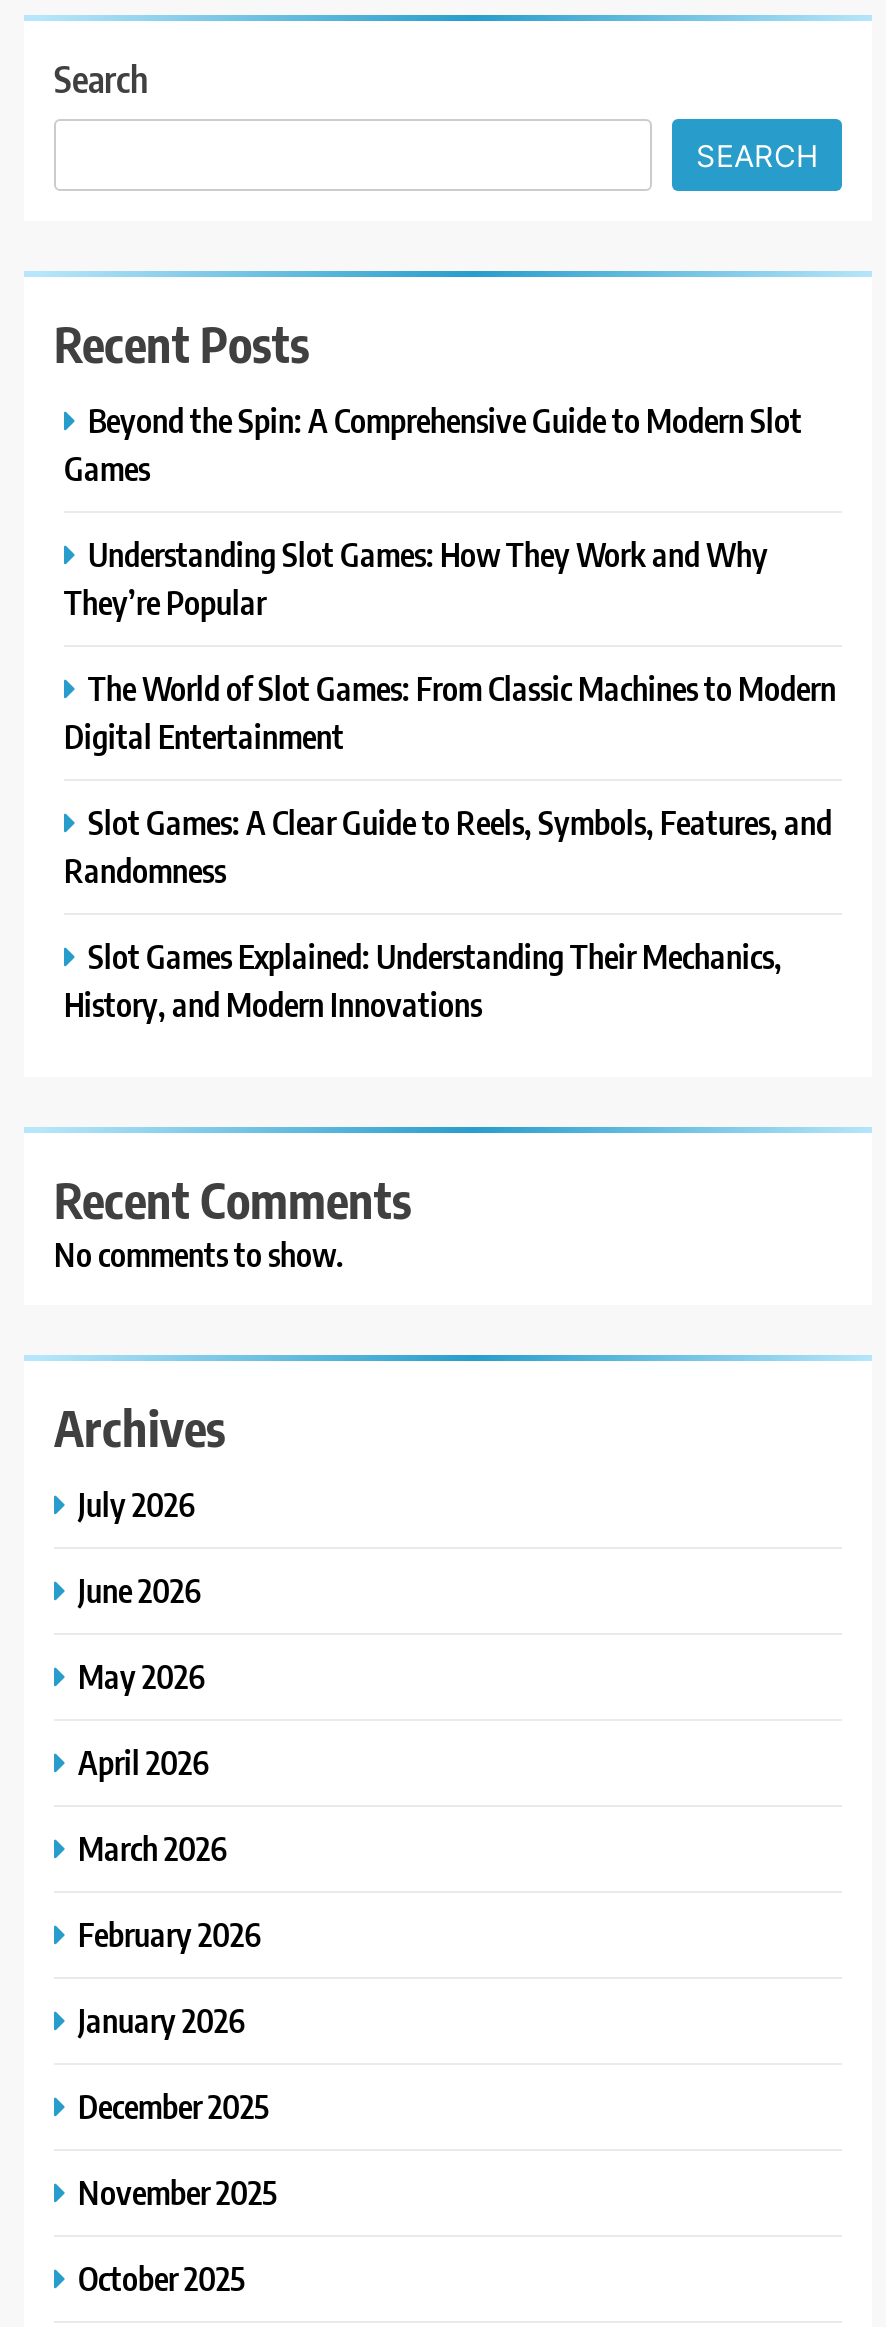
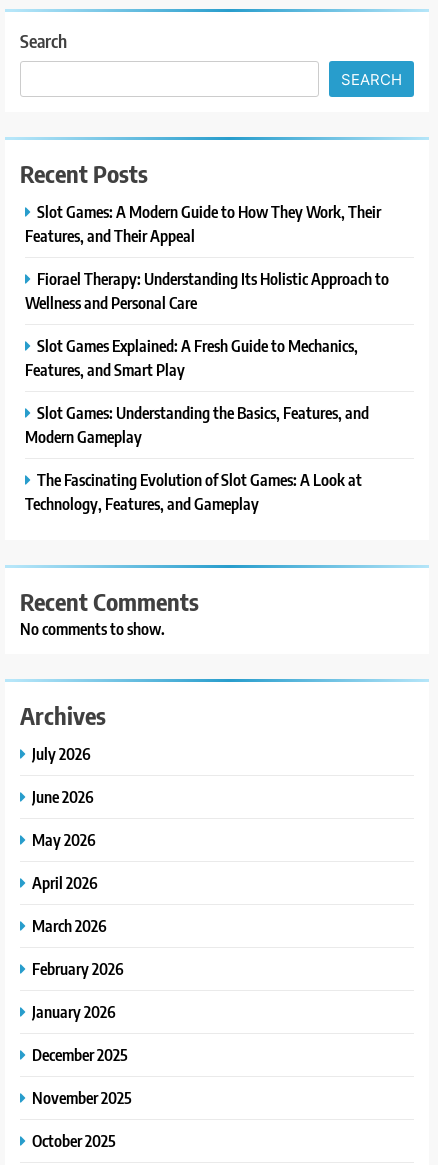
[64,398,802,488] Beyond the Spin: A Comprehensive Guide to Modern Slot | Games -> [25,201,381,246] Slot Games: A Modern Guide to How They Work, Their | Features, and Their Appeal
[64,532,768,622] Understanding Slot Games: How They Work and Why | They’re Popular -> [25,268,389,313] Fiorael Therapy: Understanding Its Holistic Approach to | Wellness and Personal Care
[64,666,836,756] The World of Slot Games: From Classic Machines to Modern | Digital Entertainment -> [25,335,358,380] Slot Games Explained: A Fresh Guide to Mechanics, | Features, and Smart Play
[64,800,832,890] Slot Games: A Clear Guide to Reels, Symbols, Features, and | Randomness -> [25,402,369,447] Slot Games: Understanding the Basics, Features, and | Modern Gameplay
[64,934,782,1024] Slot Games Explained: Understanding Their Mechanics, | History, and Modern Innovations -> [25,469,362,514] The Fascinating Evolution of Slot Games: A Look at | Technology, Features, and Gameplay

